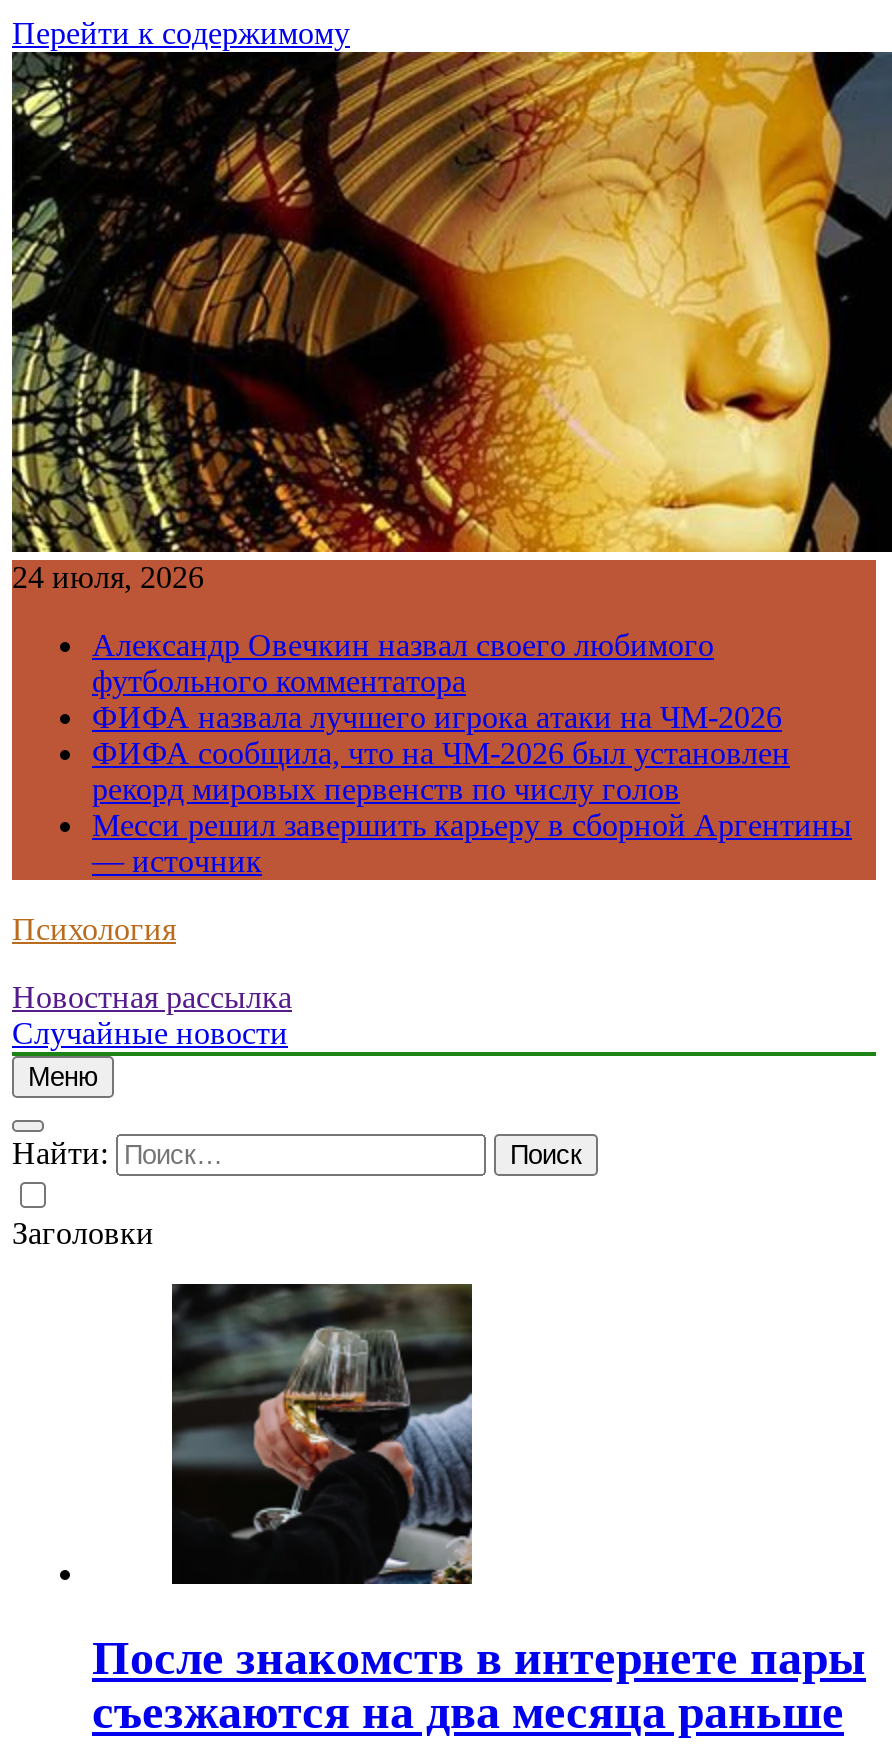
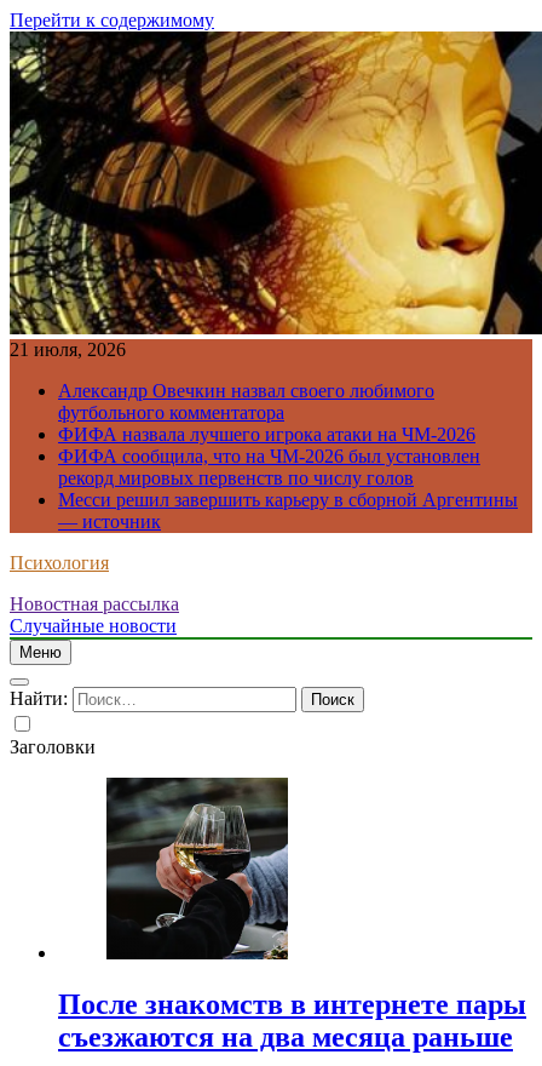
[12,560,204,594] 24 июля, 2026 -> [10,339,126,360] 21 июля, 2026

